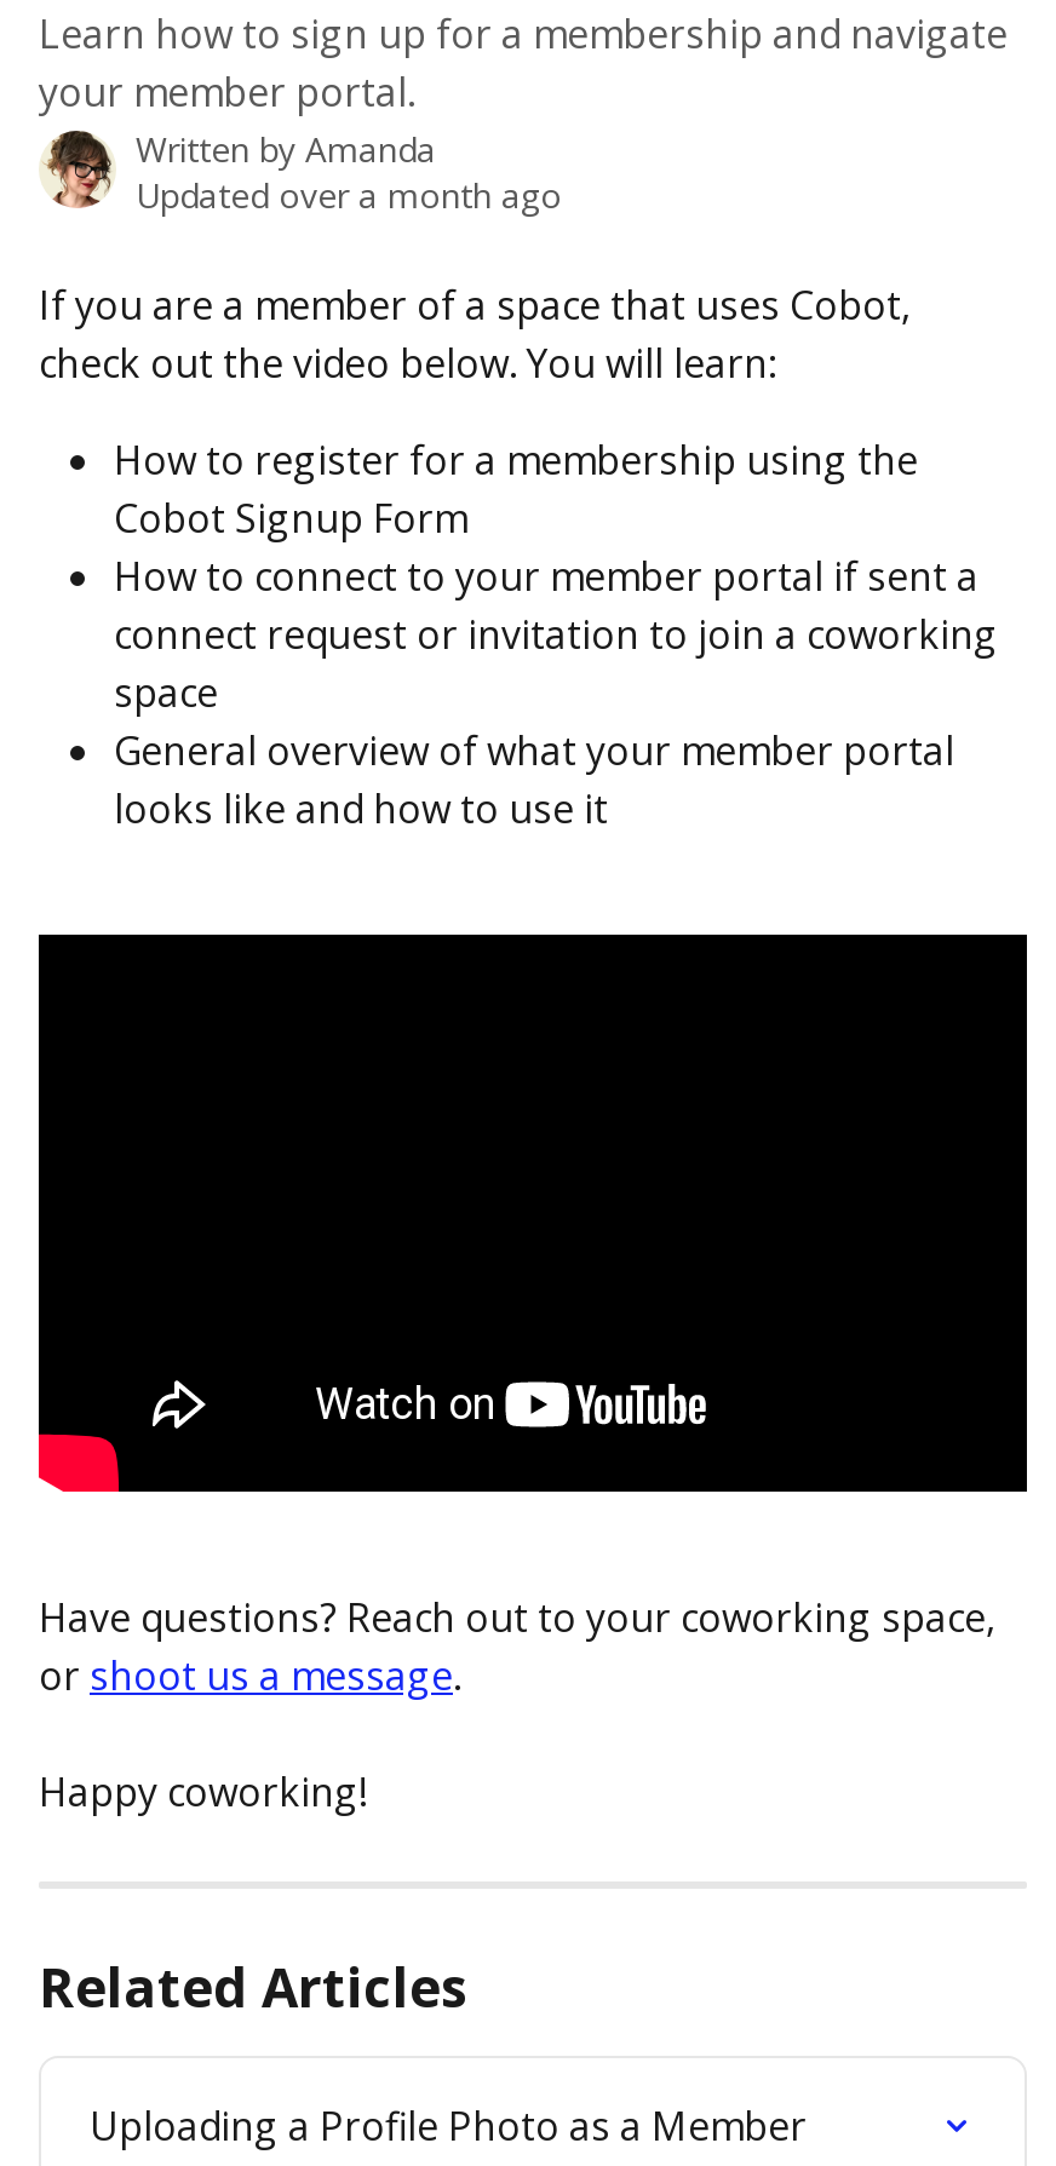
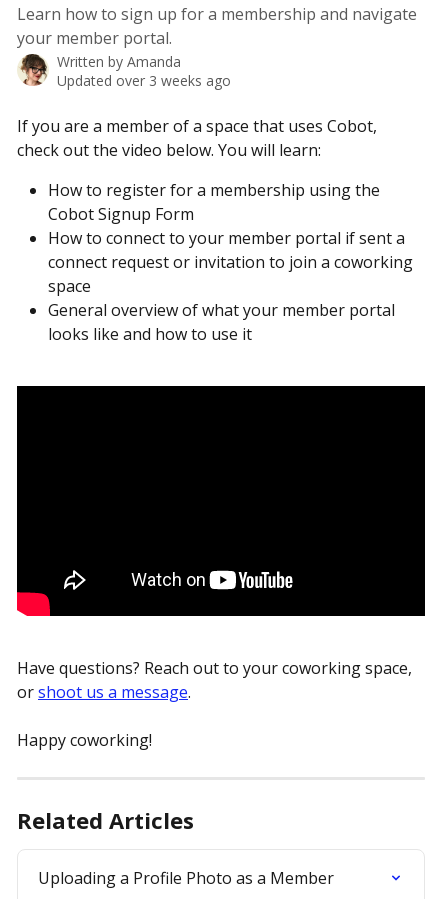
[136,172,562,218] Updated over a month ago -> [57,71,231,90] Updated over 3 weeks ago

